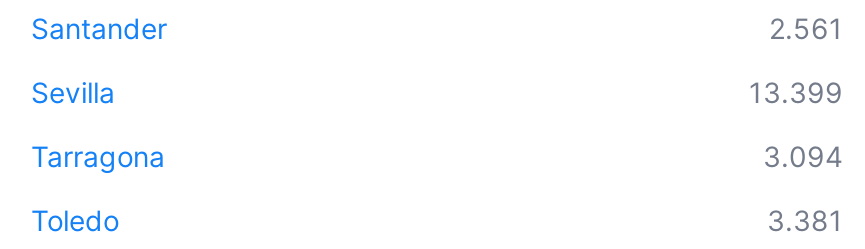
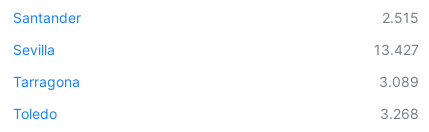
[769,10,843,44] 2.561 -> [382,9,419,26] 2.515
[749,74,843,108] 13.399 -> [374,41,419,58] 13.427
[763,138,843,172] 3.094 -> [379,73,419,90] 3.089
[767,202,843,236] 3.381 -> [380,105,419,122] 3.268

